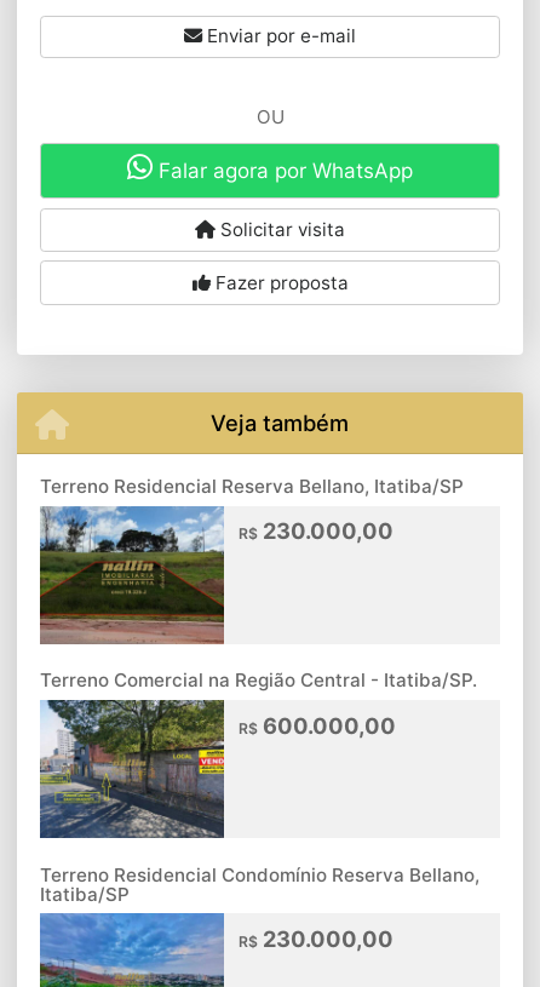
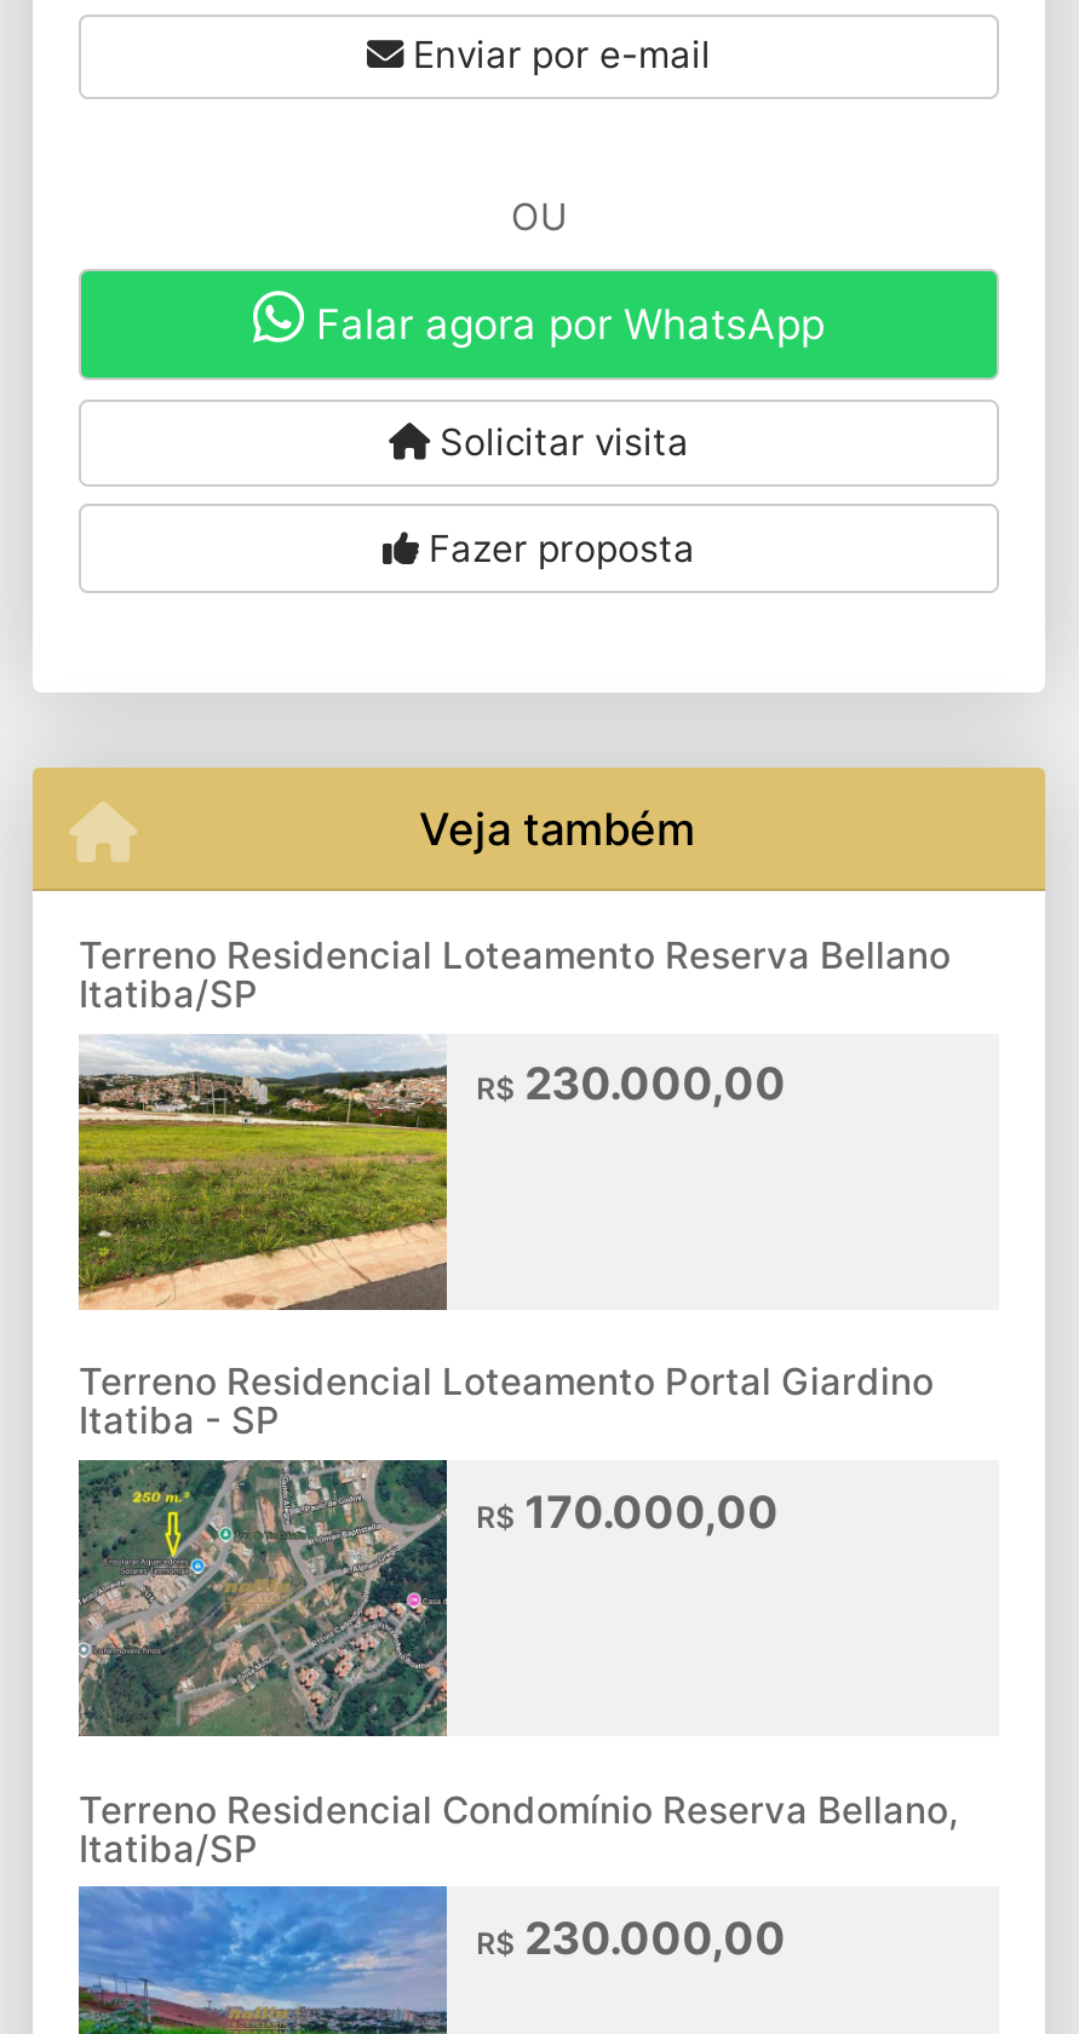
[40,475,464,498] Terreno Residencial Reserva Bellano, Itatiba/SP -> [79,932,951,1017] Terreno Residencial Loteamento Reserva Bellano | Itatiba/SP
[40,507,477,692] [image] | Terreno Comercial na Região Central - Itatiba/SP. -> [76,1036,934,1444] [image] | Terreno Residencial Loteamento Portal Giardino | Itatiba - SP
[39,701,396,838] [image] | R$600.000,00 -> [76,1463,779,1736] [image] | R$170.000,00

